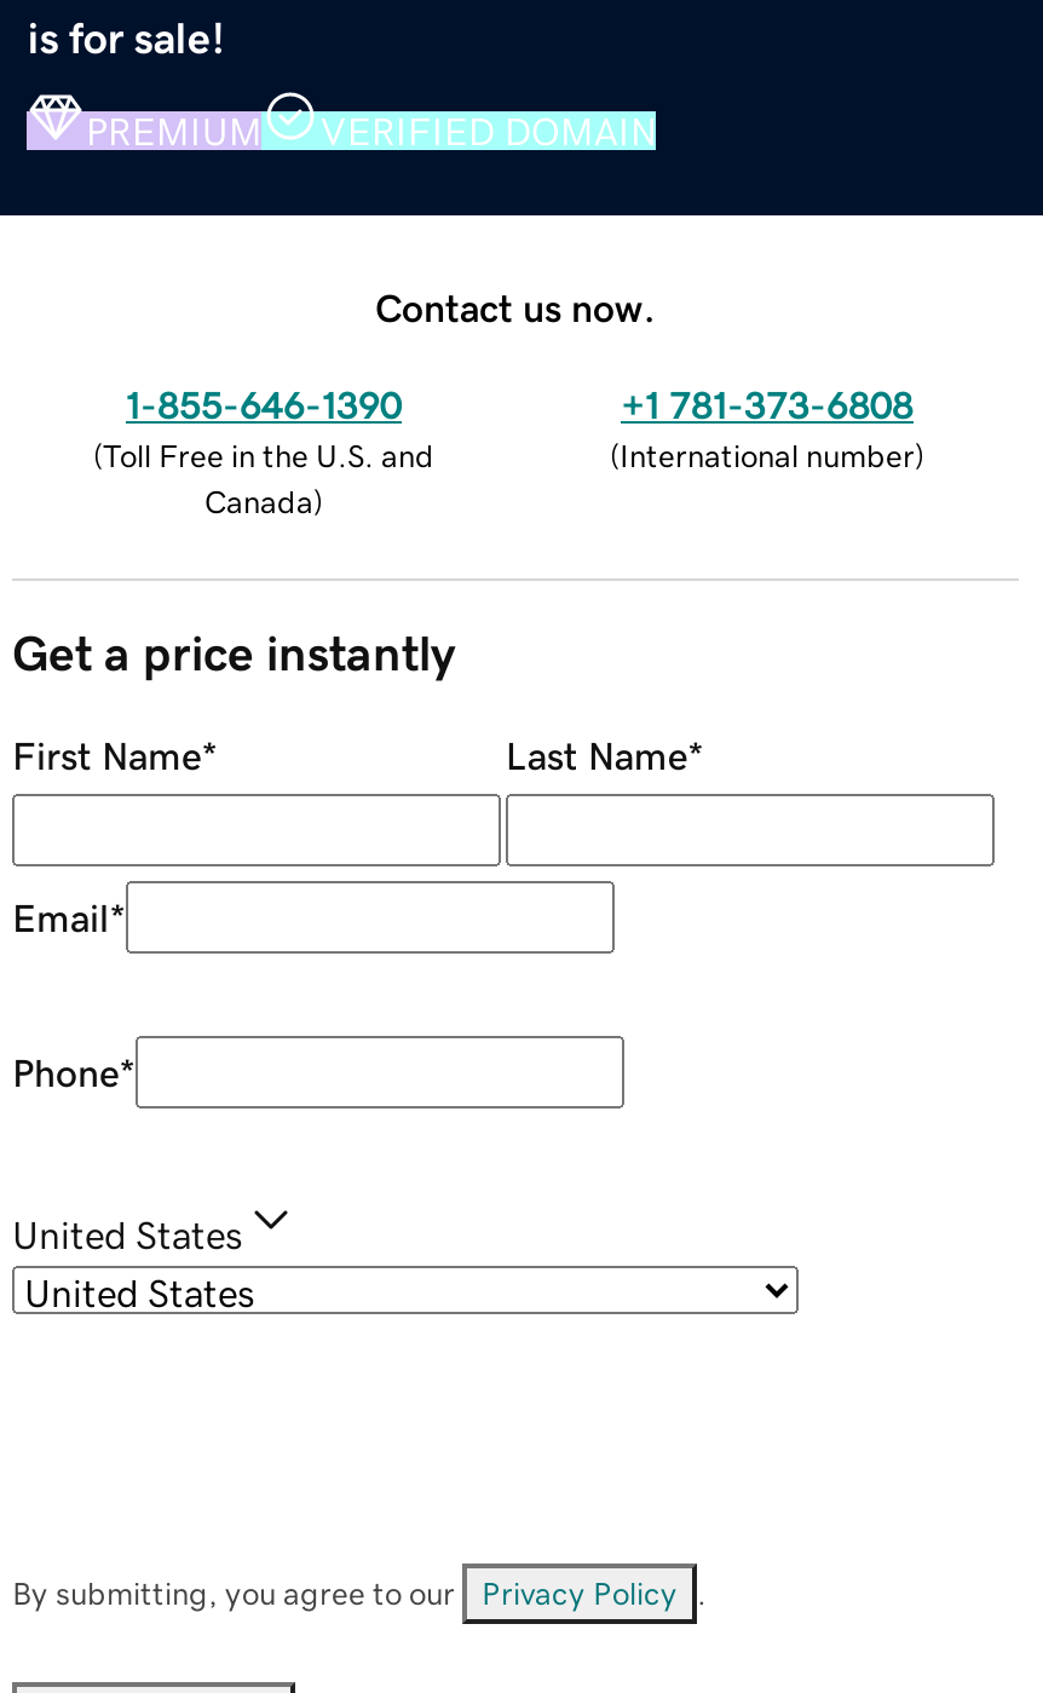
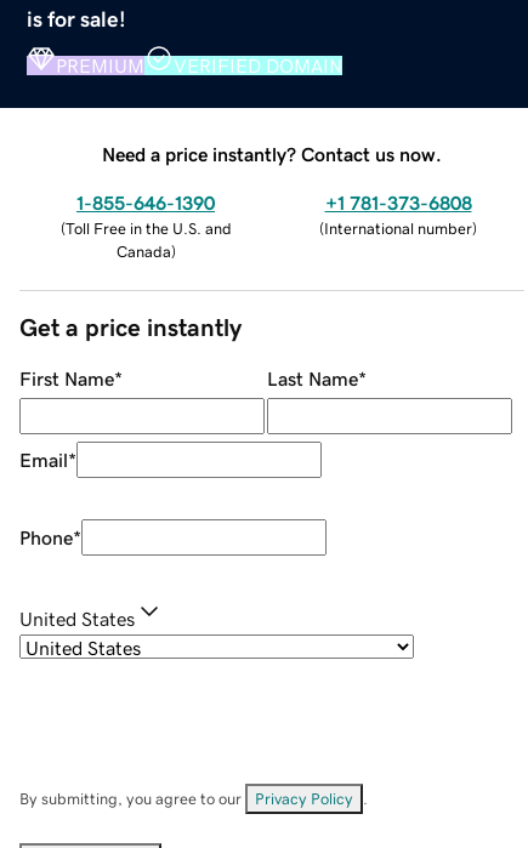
[375,287,656,326] Contact us now. -> [102,144,442,163] Need a price instantly? Contact us now.

